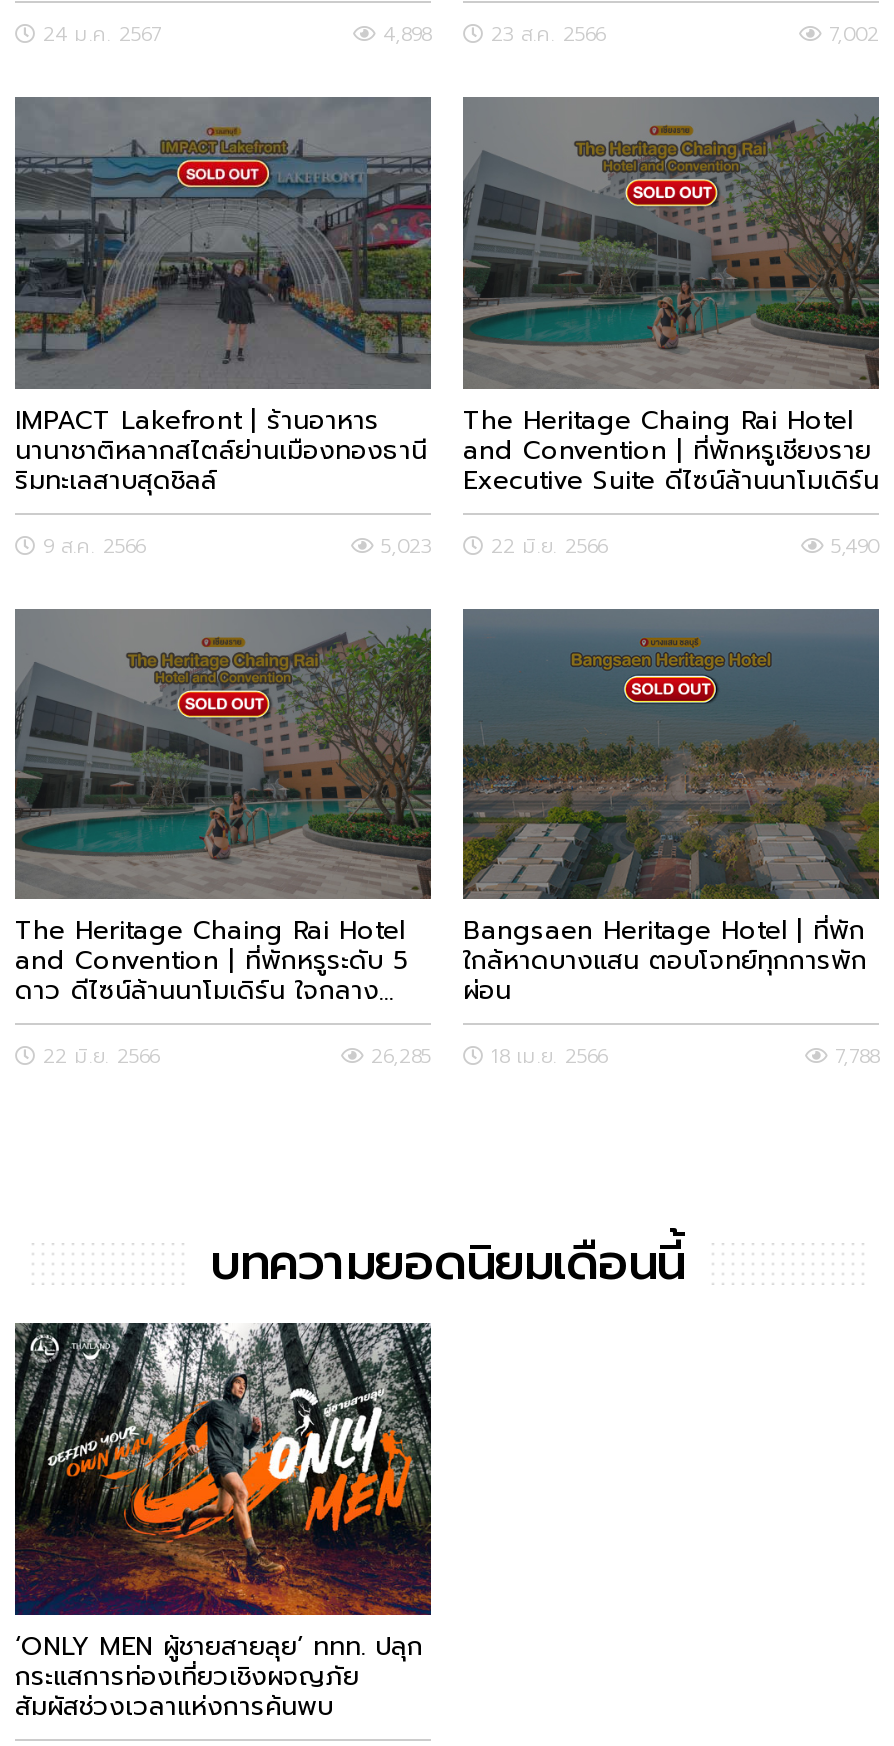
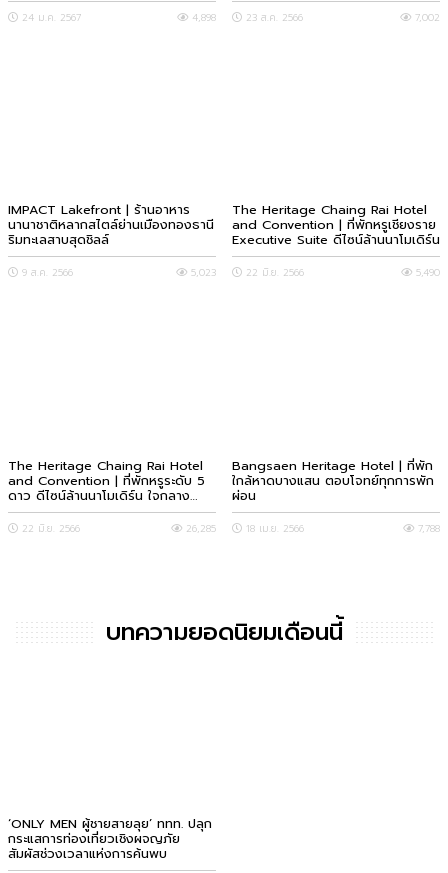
[13,96,433,390] [image] -> none
[461,96,881,392] [image] -> none
[13,608,433,902] [image] -> none
[461,608,881,902] [image] -> none
[13,1320,433,1618] [image] -> none

